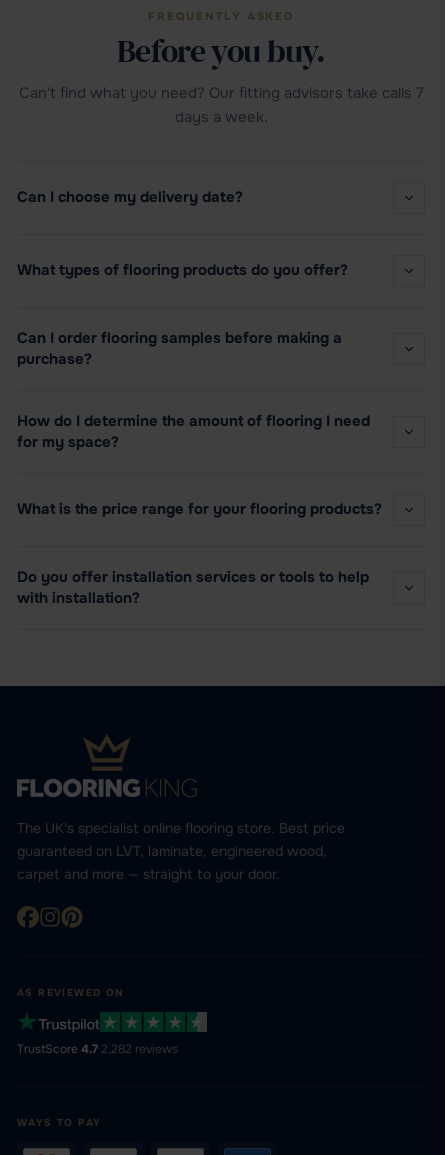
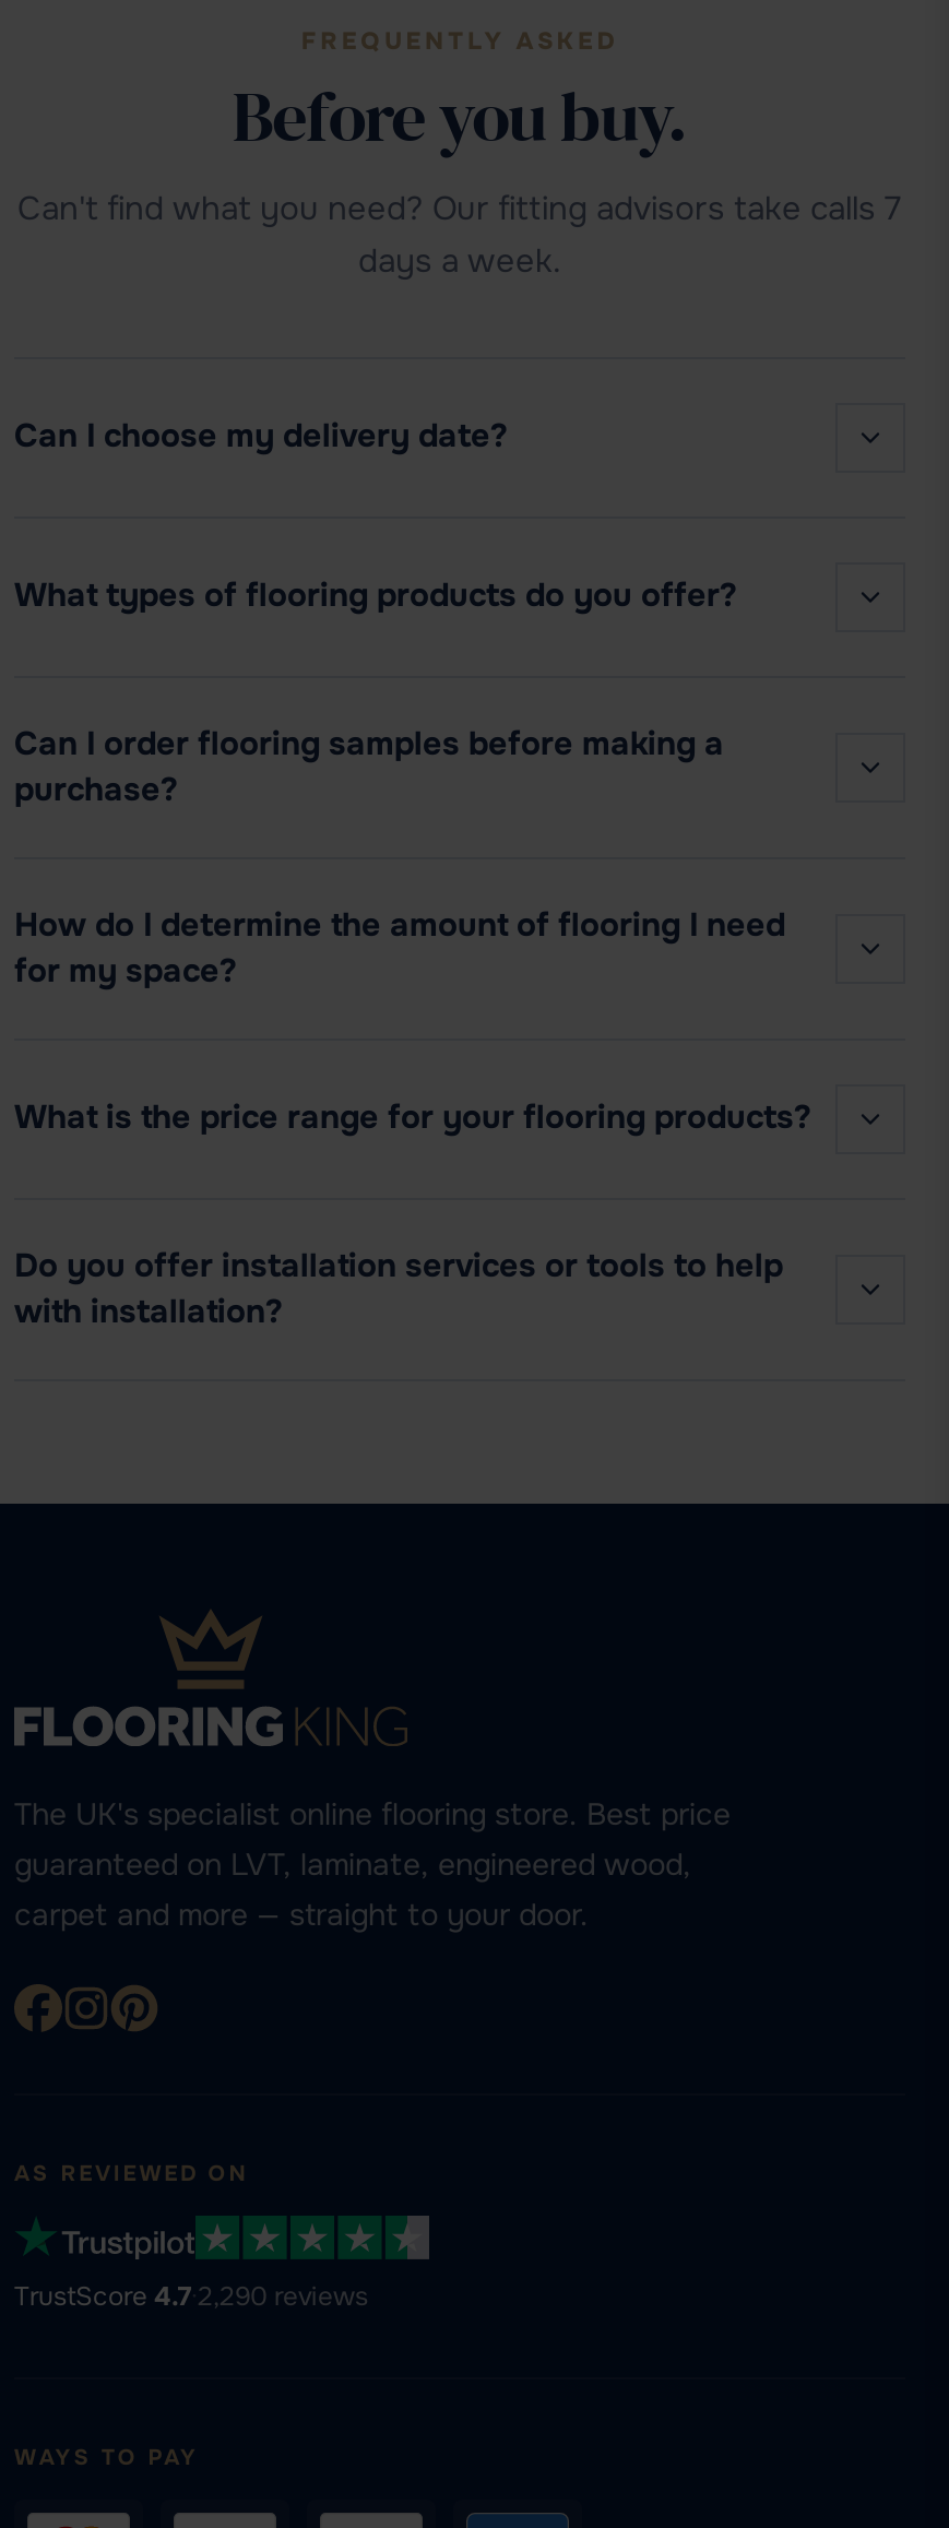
[17,1041,178,1057] TrustScore 4.7·2,282 reviews -> [14,2278,368,2313] TrustScore 4.7·2,290 reviews

